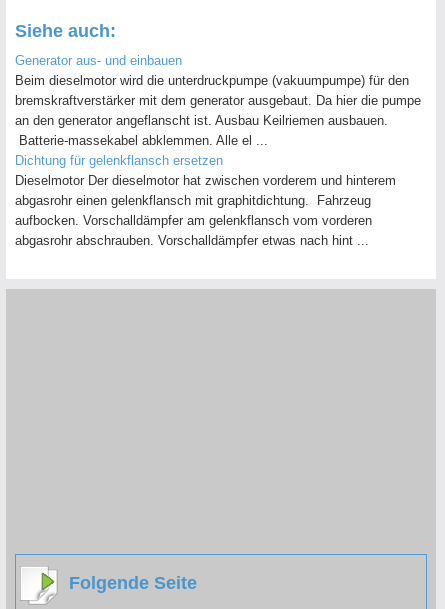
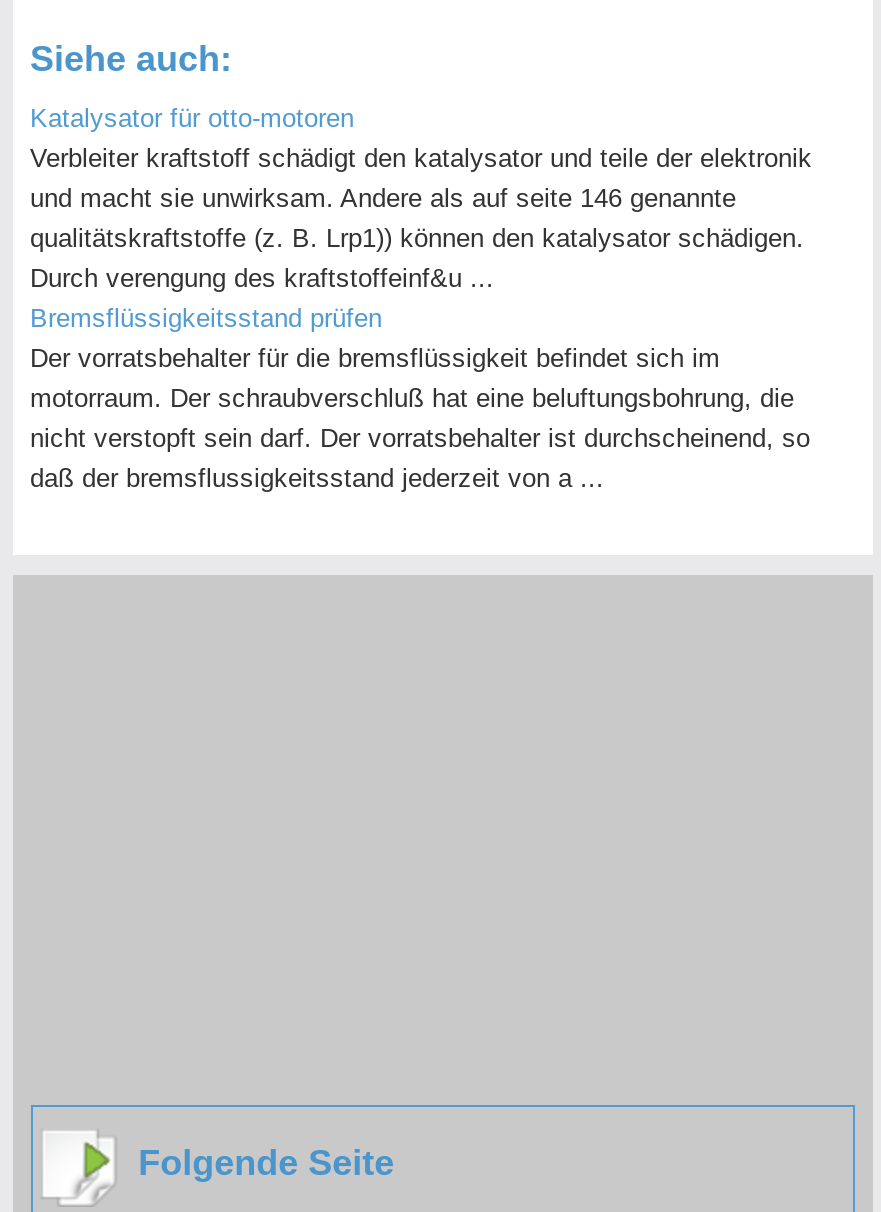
[14,53,420,248] Generator aus- und einbauen | Beim dieselmotor wird die unterdruckpumpe (vakuumpumpe) für den | bremskraftverstärker mit dem generator ausgebaut. Da hier die pumpe | an den generator angeflanscht ist. Ausbau Keilriemen ausbauen. | Batterie-massekabel abklemmen. Alle el ... | Dichtung für gelenkflansch ersetzen | Dieselmotor Der dieselmotor hat zwischen vorderem und hinterem | abgasrohr einen gelenkflansch mit graphitdichtung. Fahrzeug | aufbocken. Vorschalldämpfer am gelenkflansch vom vorderen | abgasrohr abschrauben. Vorschalldämpfer etwas nach hint ... -> [30,102,812,492] Katalysator für otto-motoren | Verbleiter kraftstoff schädigt den katalysator und teile der elektronik | und macht sie unwirksam. Andere als auf seite 146 genannte | qualitätskraftstoffe (z. B. Lrp1)) können den katalysator schädigen. | Durch verengung des kraftstoffeinf&u ... | Bremsflüssigkeitsstand prüfen | Der vorratsbehalter für die bremsflüssigkeit befindet sich im | motorraum. Der schraubverschluß hat eine beluftungsbohrung, die | nicht verstopft sein darf. Der vorratsbehalter ist durchscheinend, so | daß der bremsflussigkeitsstand jederzeit von a ...

